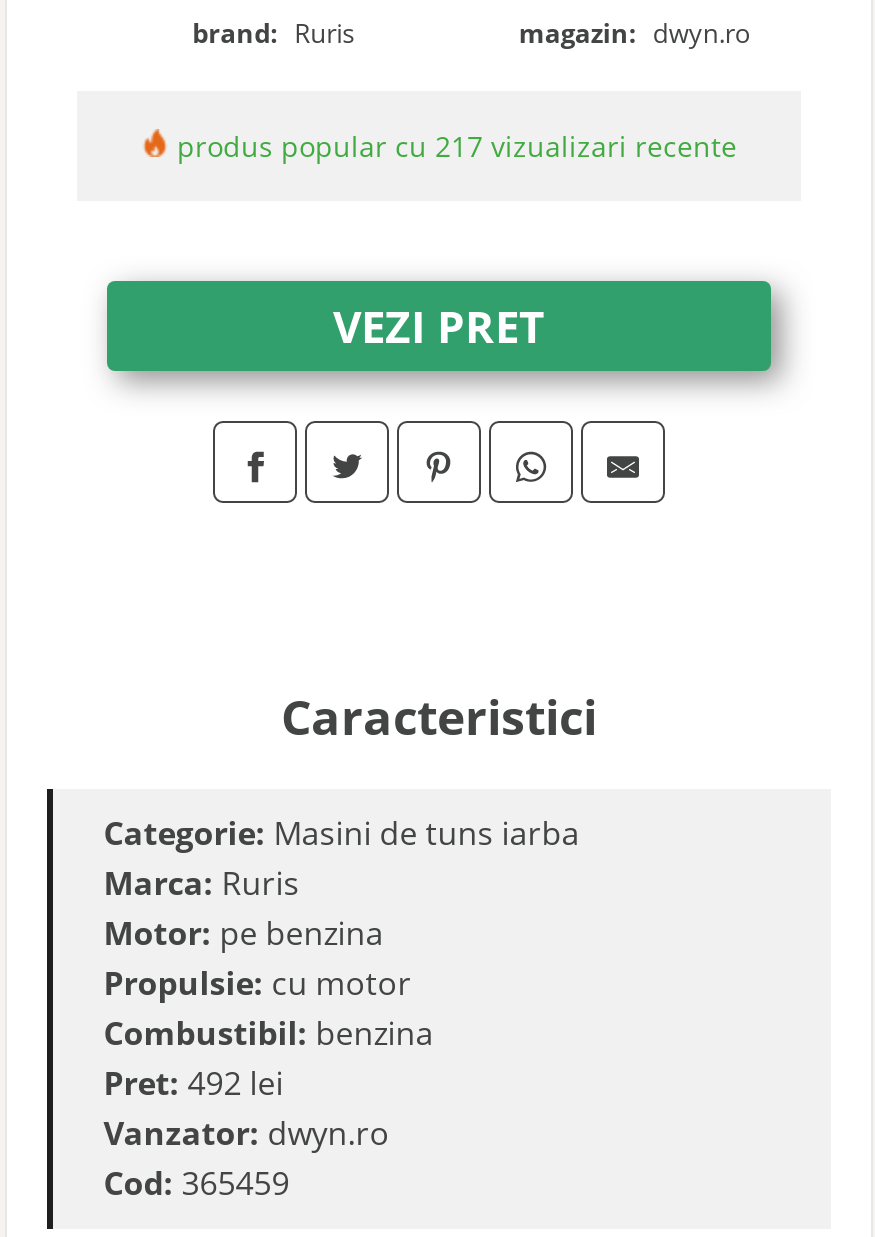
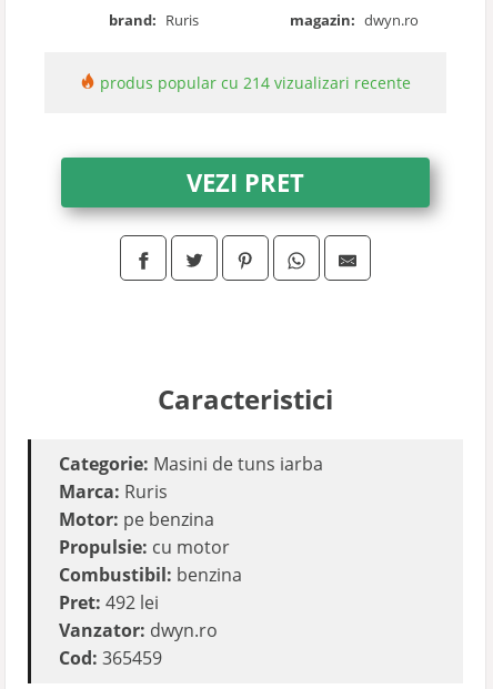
[169,127,737,165] produs popular cu 217 vizualizari recente -> [95,72,411,93] produs popular cu 214 vizualizari recente

